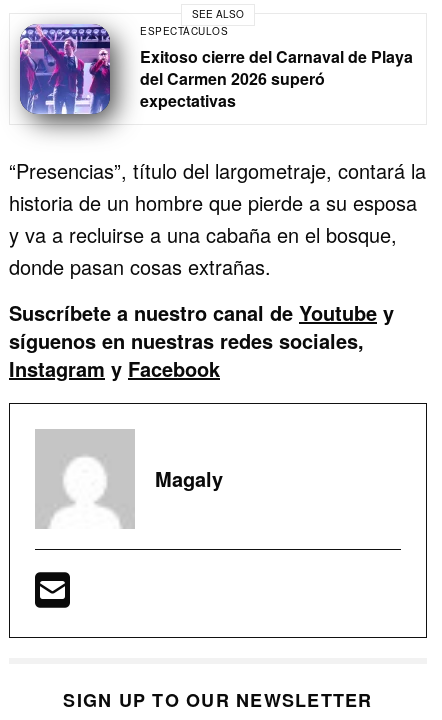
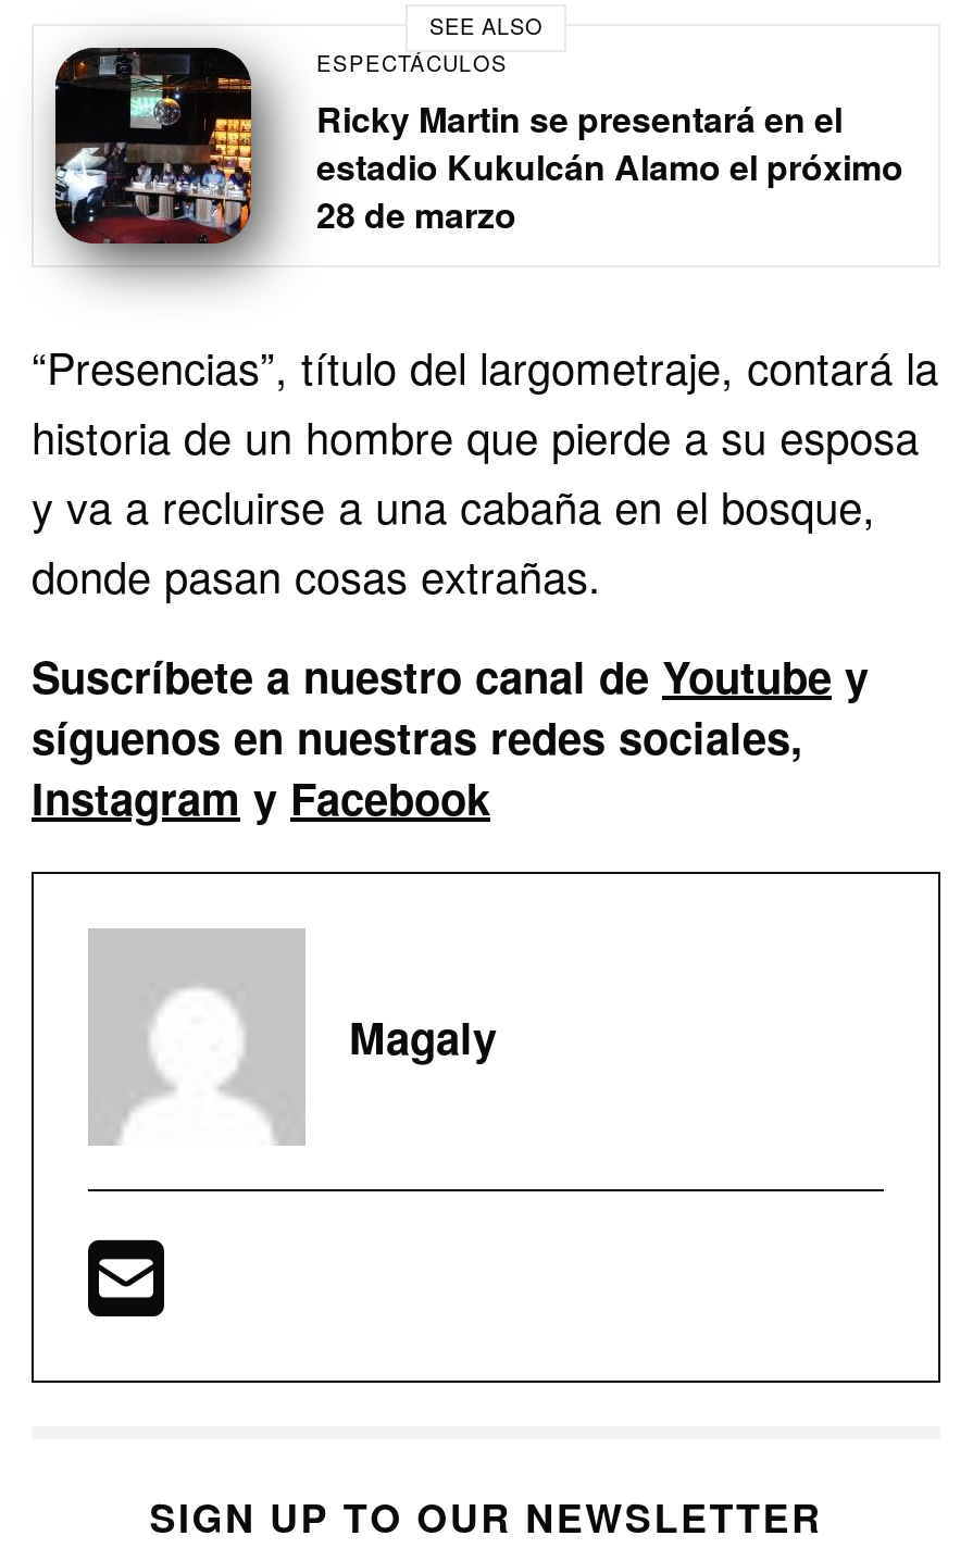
[19,24,413,115] [image] | Exitoso cierre del Carnaval de Playa | del Carmen 2026 superó | expectativas -> [53,46,903,246] [image] | Ricky Martin se presentará en el | estadio Kukulcán Alamo el próximo | 28 de marzo

